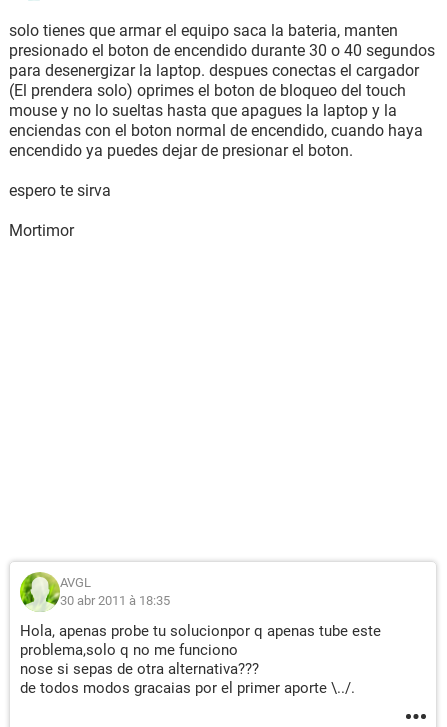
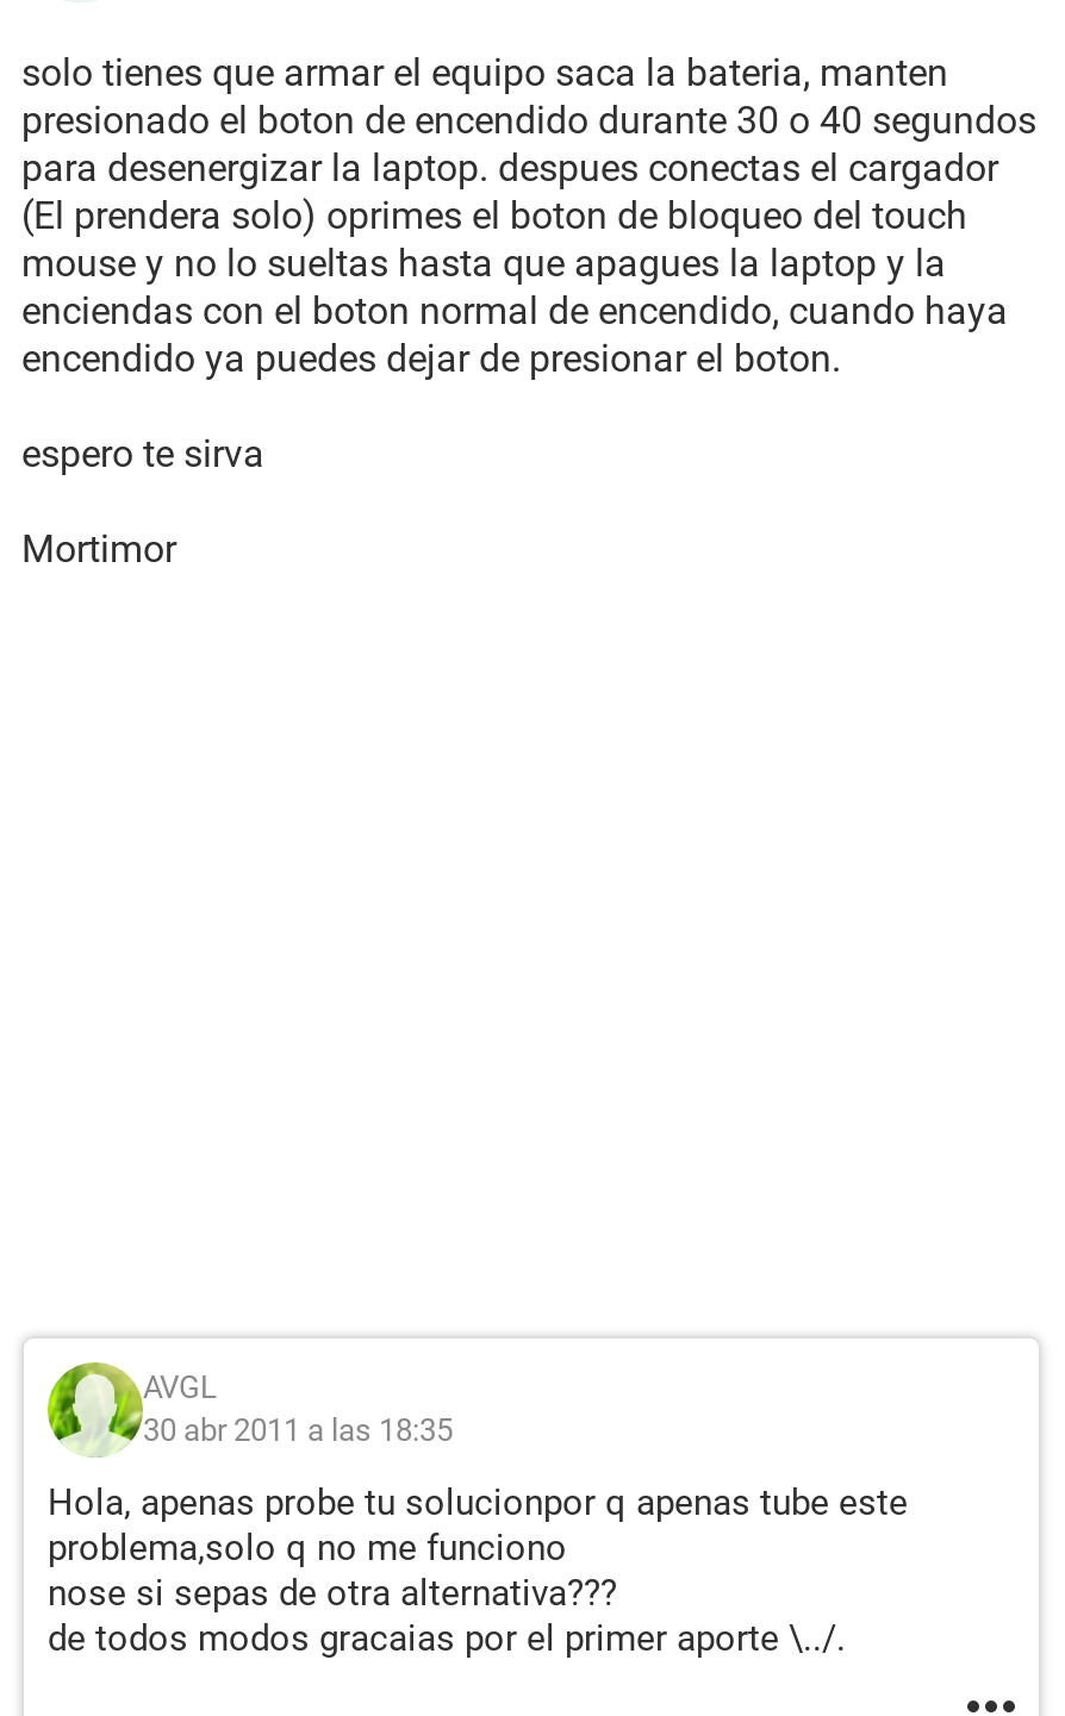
[60,593,170,608] 30 abr 2011 à 18:35 -> [143,1412,453,1448] 30 abr 2011 a las 18:35

